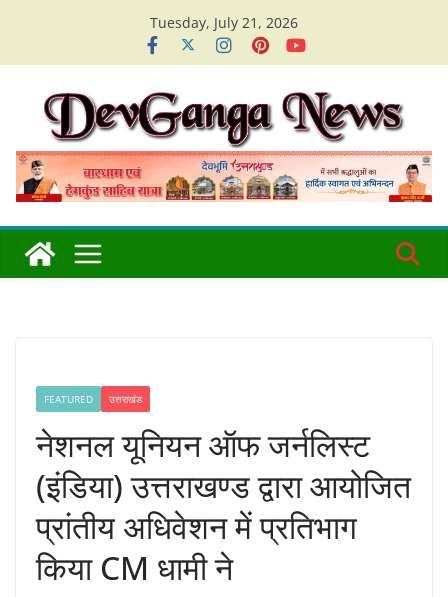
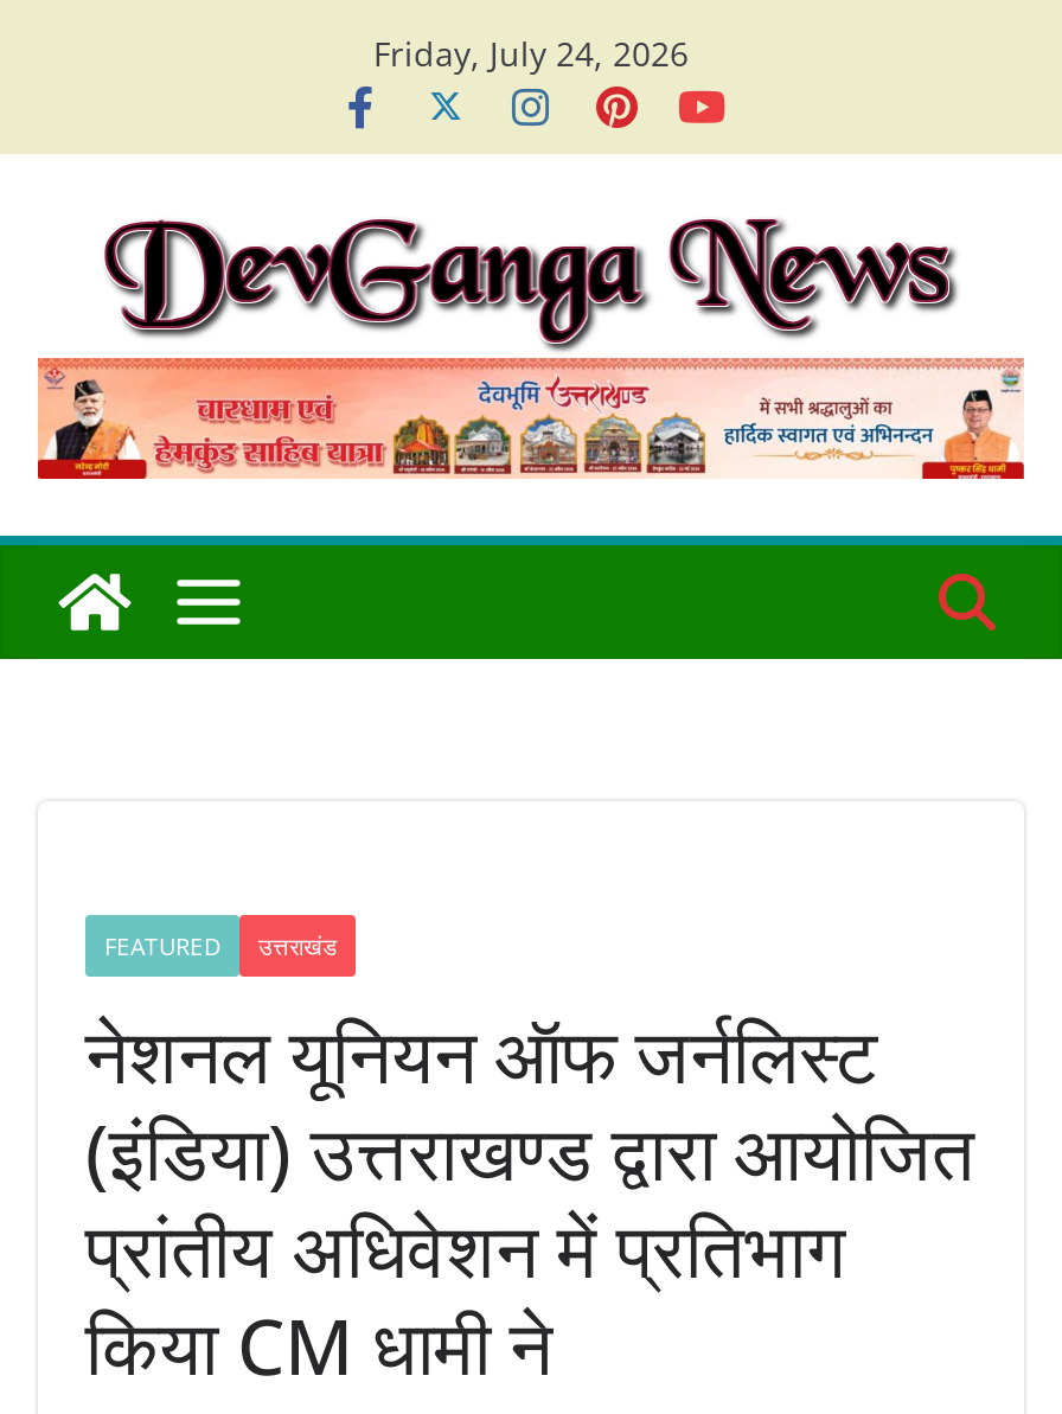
[150,13,298,32] Tuesday, July 21, 2026 -> [373,31,689,76] Friday, July 24, 2026

